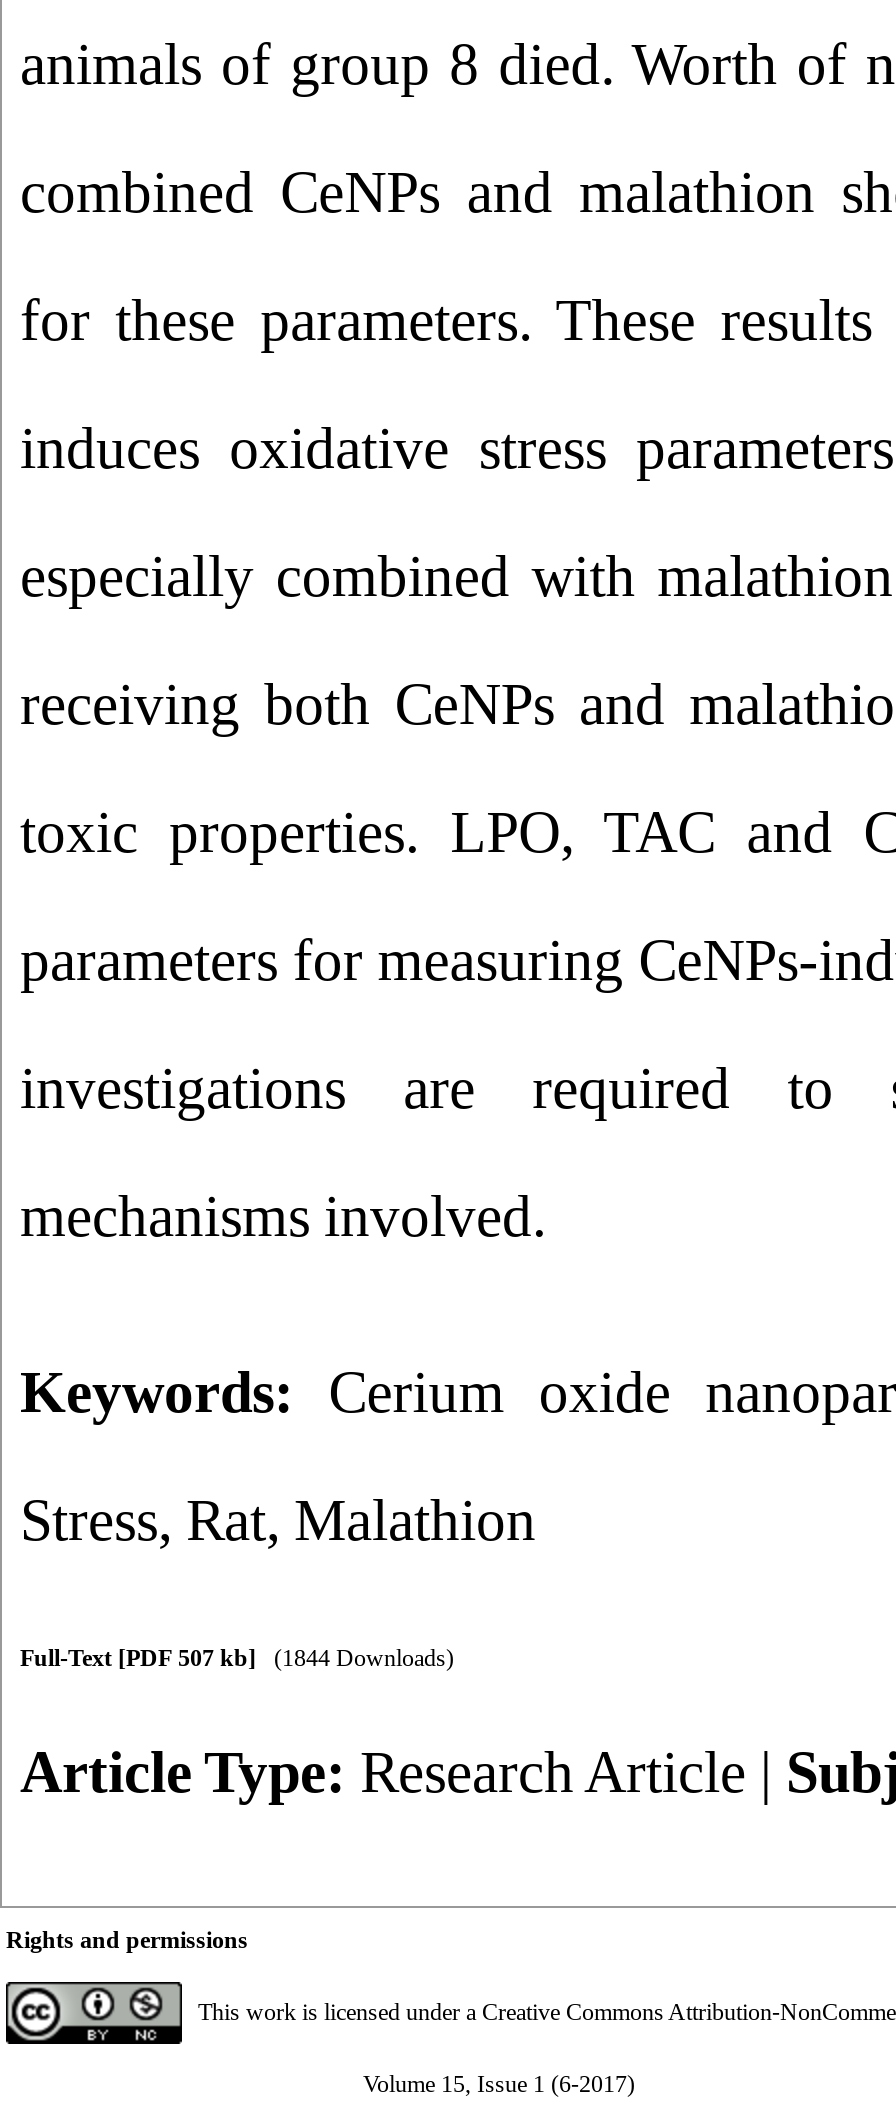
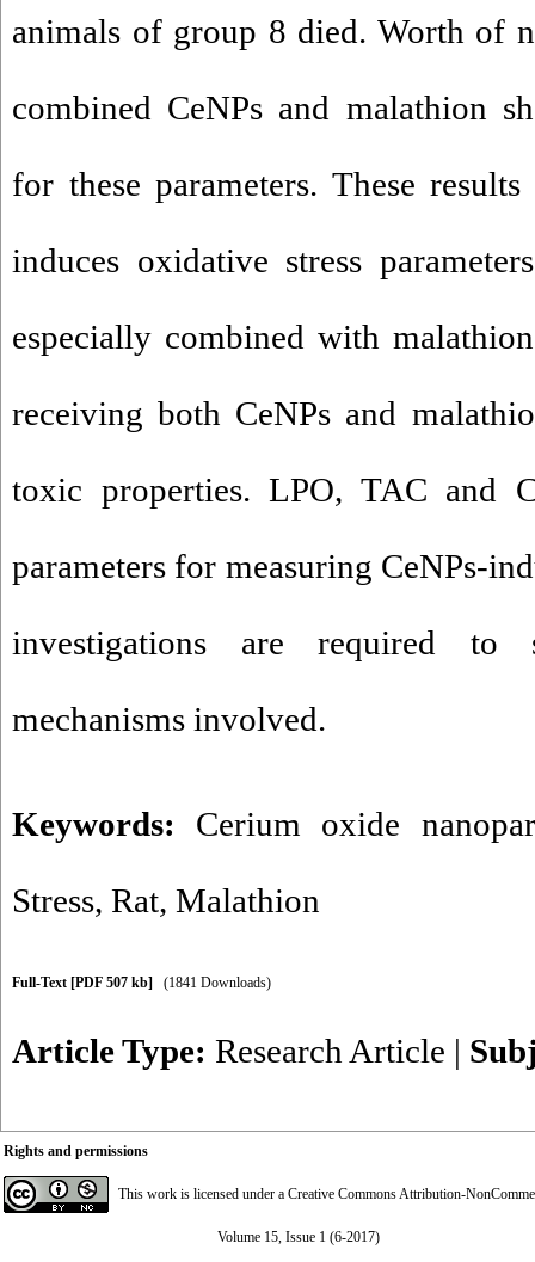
[20,1644,454,1672] Full-Text [PDF 507 kb] (1844 Downloads) -> [12,974,271,991] Full-Text [PDF 507 kb] (1841 Downloads)

